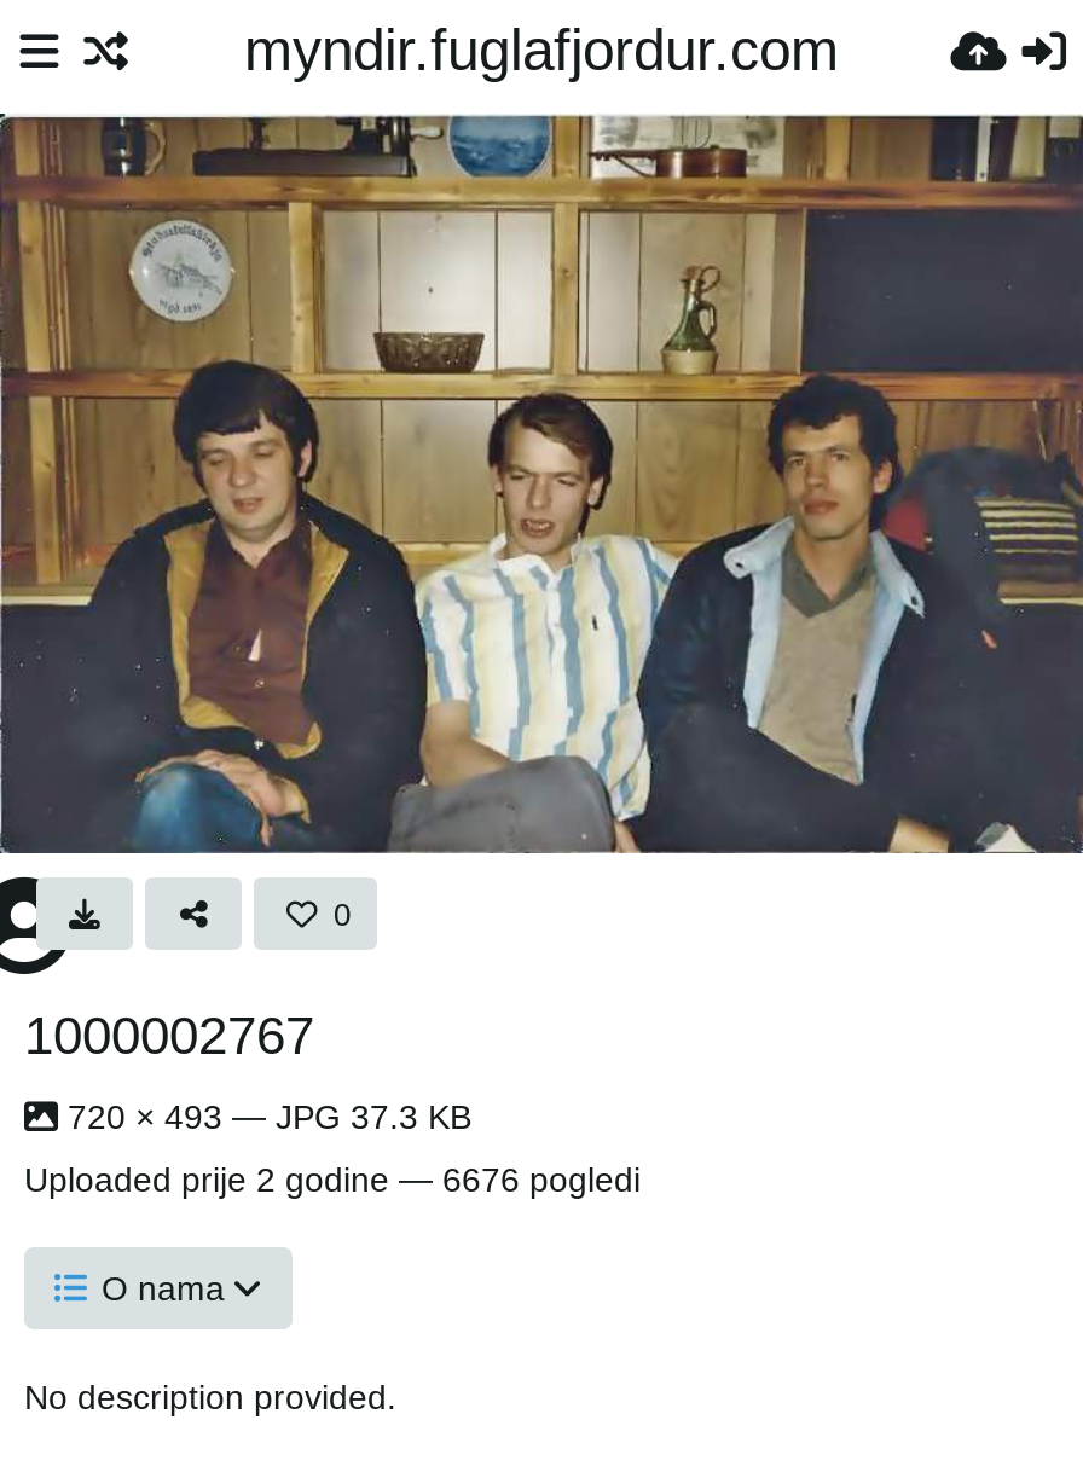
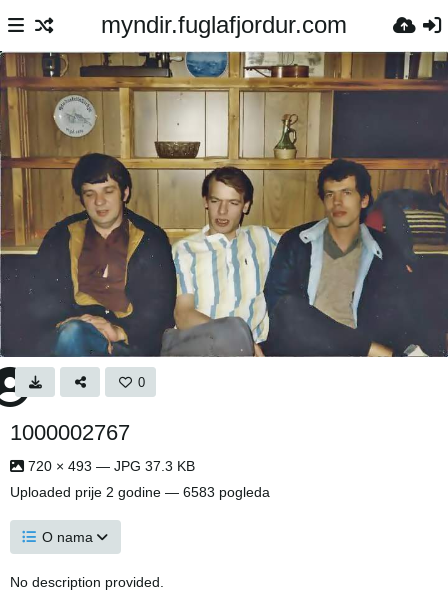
[24,1160,641,1198] Uploaded prije 2 godine — 6676 pogledi -> [10,484,270,500] Uploaded prije 2 godine — 6583 pogleda

